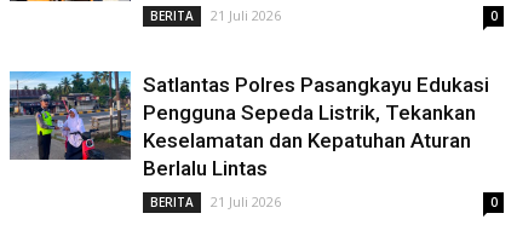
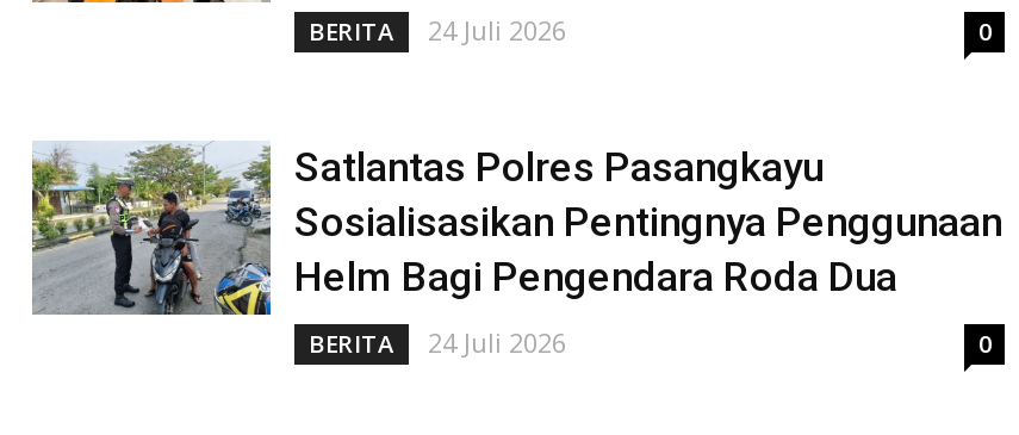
[150,7,281,25] BERITA 21 Juli 2026 -> [309,13,566,49] BERITA 24 Juli 2026
[10,70,489,181] [image] | Satlantas Polres Pasangkayu Edukasi | Pengguna Sepeda Listrik, Tekankan | Keselamatan dan Kepatuhan Aturan | Berlalu Lintas -> [30,141,1002,317] [image] | Satlantas Polres Pasangkayu | Sosialisasikan Pentingnya Penggunaan | Helm Bagi Pengendara Roda Dua
[150,193,281,211] BERITA 21 Juli 2026 -> [309,325,566,361] BERITA 24 Juli 2026

